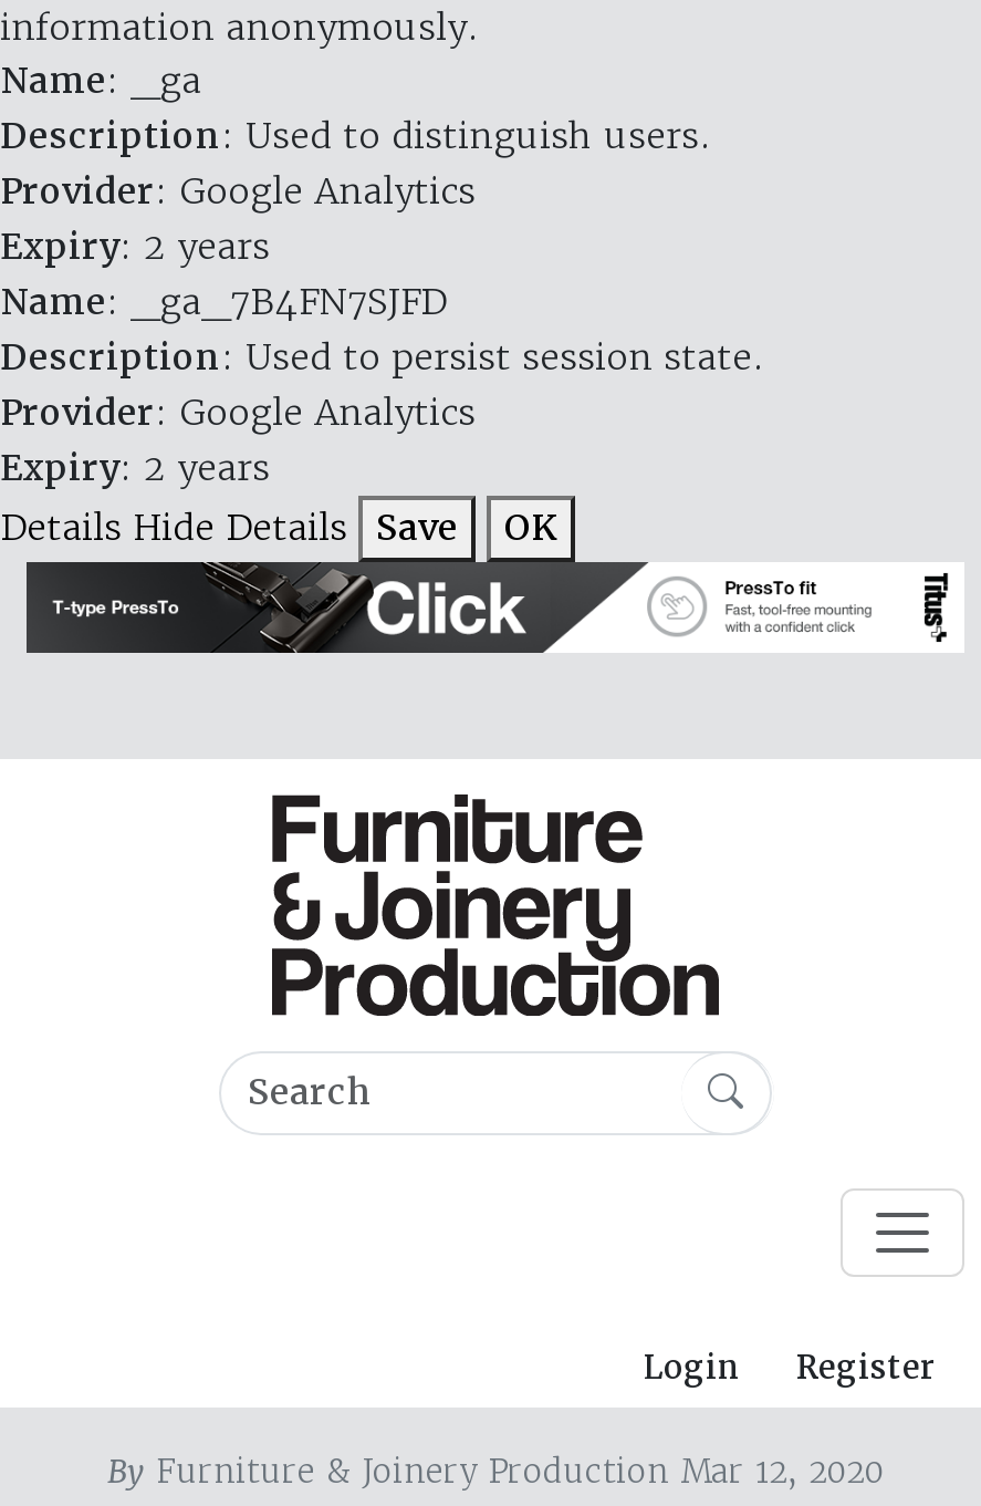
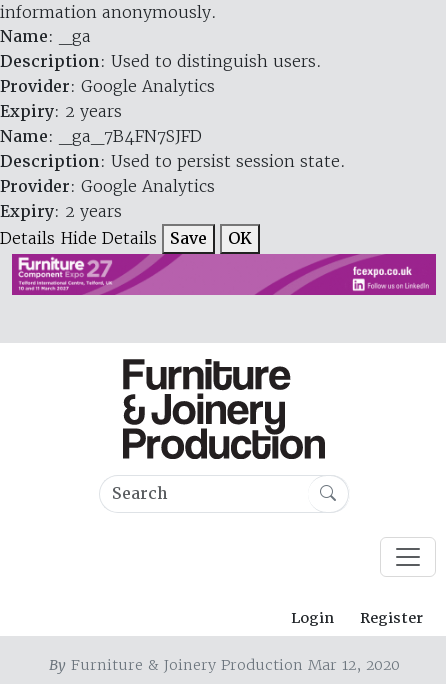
[24,560,964,655] [image] -> [11,253,437,296] [image]

